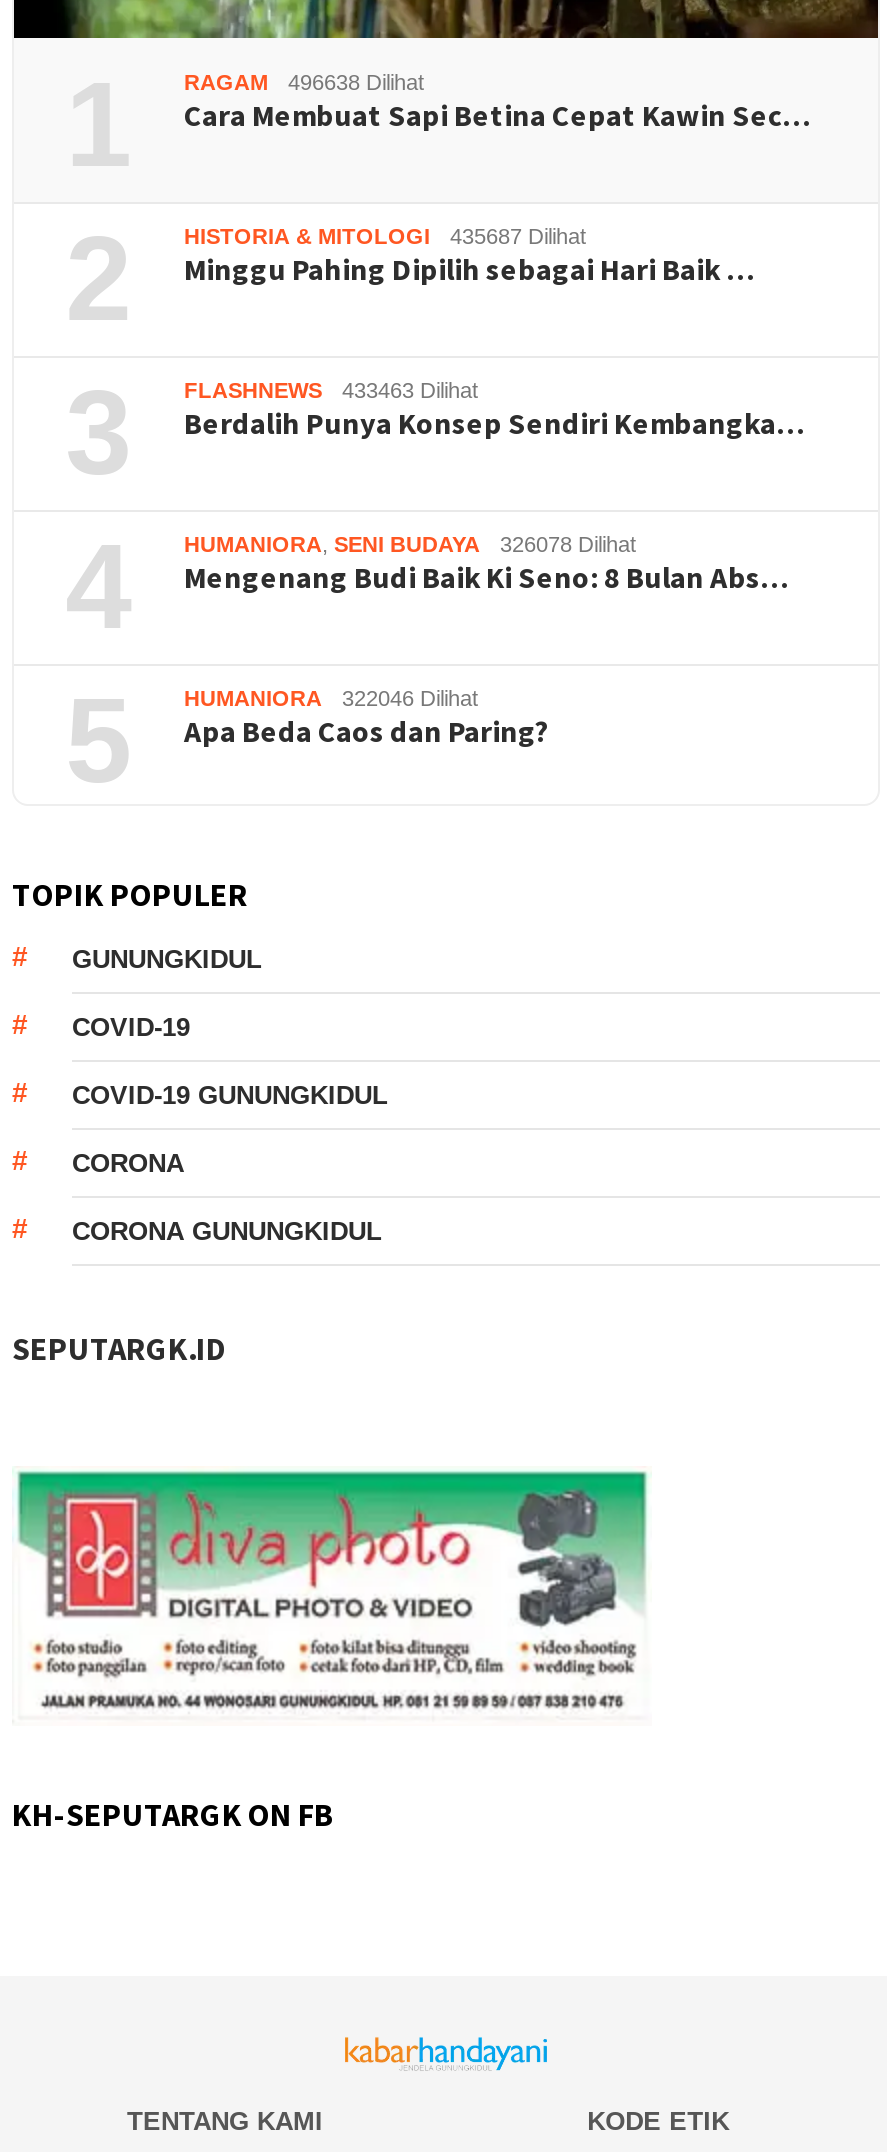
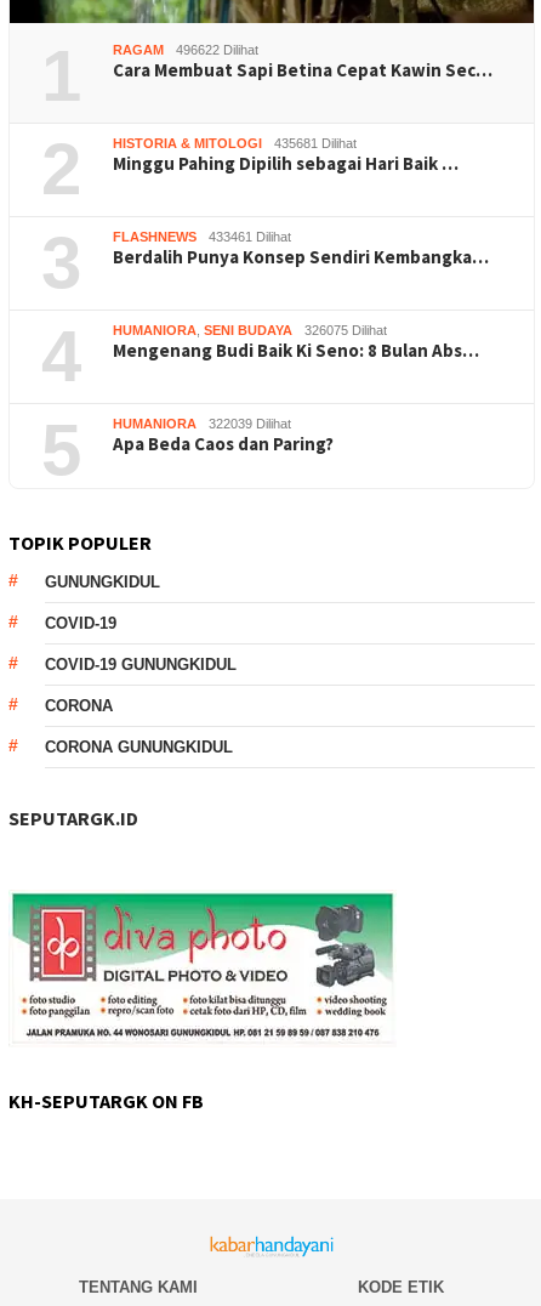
[184,70,424,94] RAGAM 496638 Dilihat -> [113,42,258,57] RAGAM 496622 Dilihat
[184,224,586,248] HISTORIA & MITOLOGI 435687 Dilihat -> [113,136,357,151] HISTORIA & MITOLOGI 435681 Dilihat
[184,378,478,402] FLASHNEWS 433463 Dilihat -> [113,229,291,244] FLASHNEWS 433461 Dilihat
[184,532,636,556] HUMANIORA, SENI BUDAYA 326078 Dilihat -> [113,323,387,337] HUMANIORA, SENI BUDAYA 326075 Dilihat
[184,686,478,710] HUMANIORA 322046 Dilihat -> [113,416,291,431] HUMANIORA 322039 Dilihat

